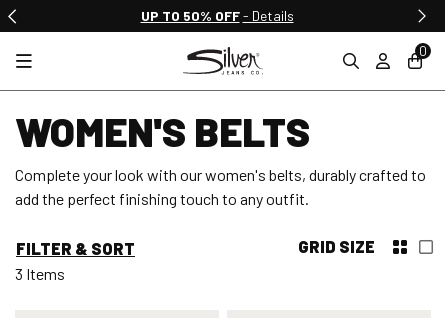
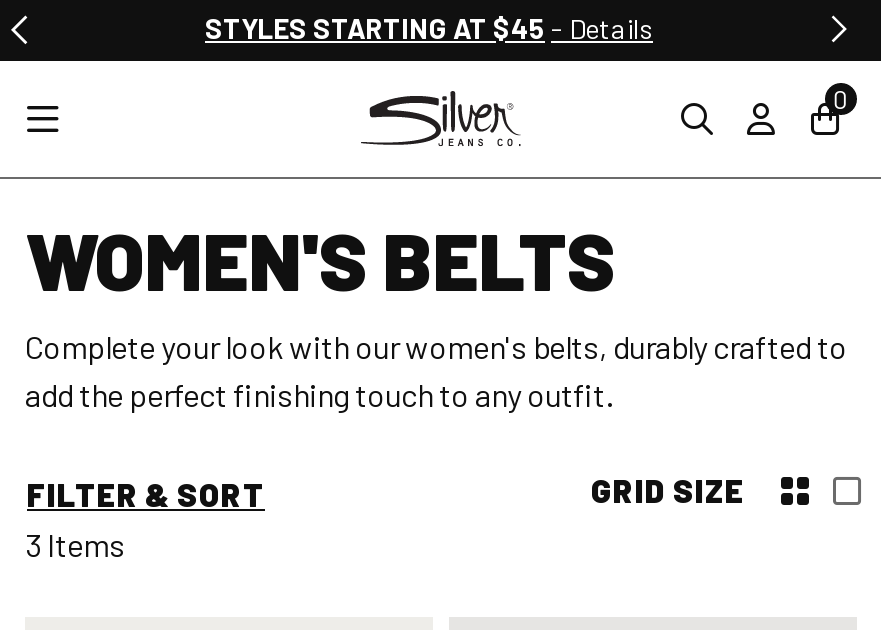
[140,7,293,24] UP TO 50% OFF - Details -> [205,11,653,45] STYLES STARTING AT $45 - Details

